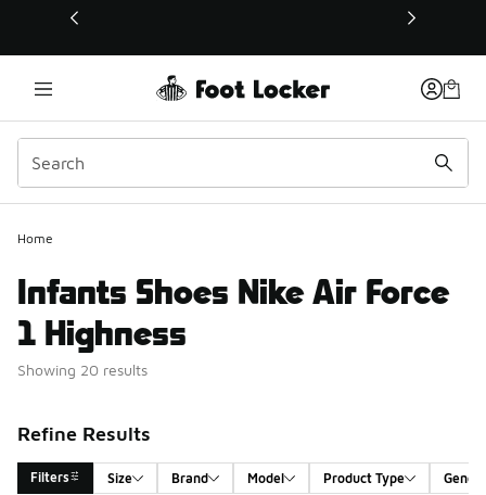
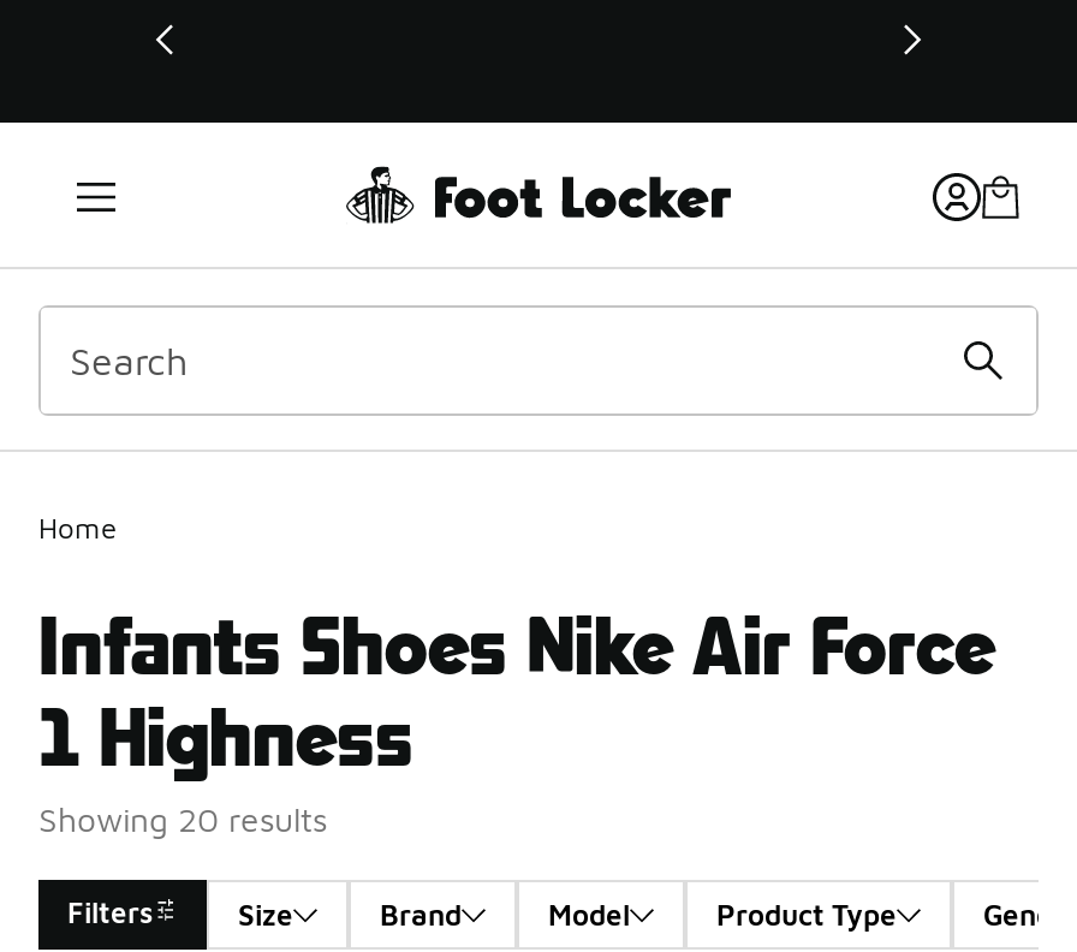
[17,422,151,445] Refine Results -> none

